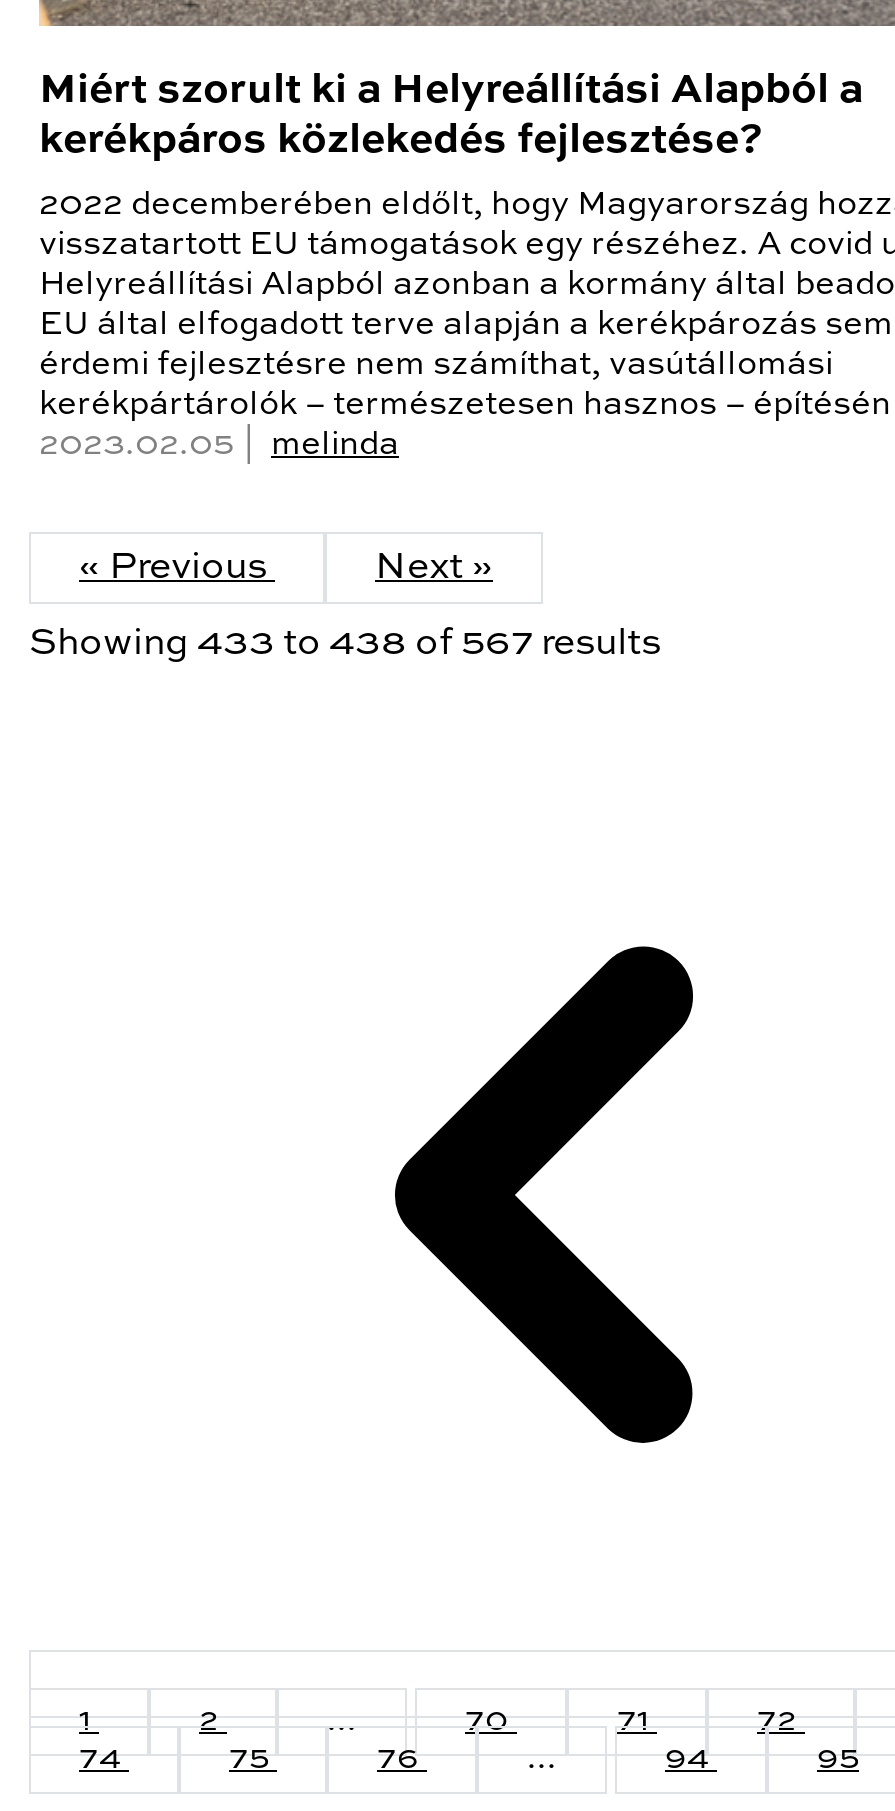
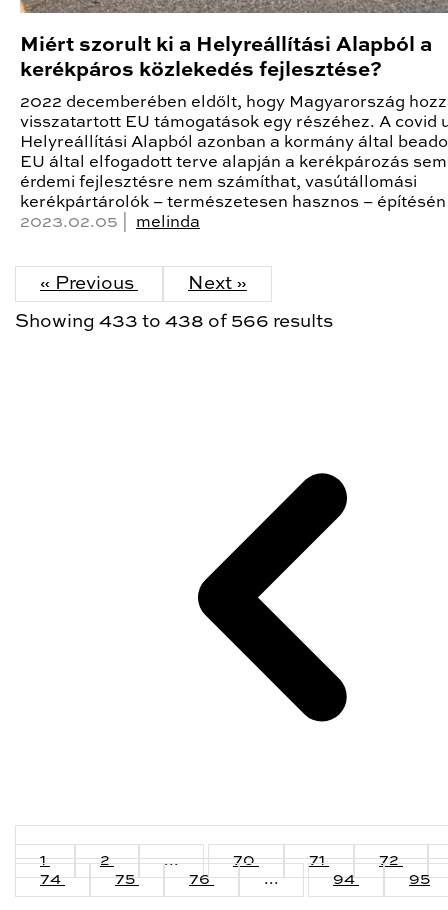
[29,625,661,661] Showing 433 to 438 of 567 results -> [15,312,333,330] Showing 433 to 438 of 566 results

